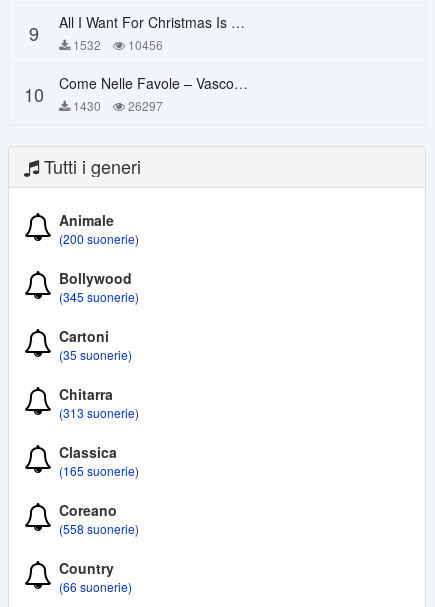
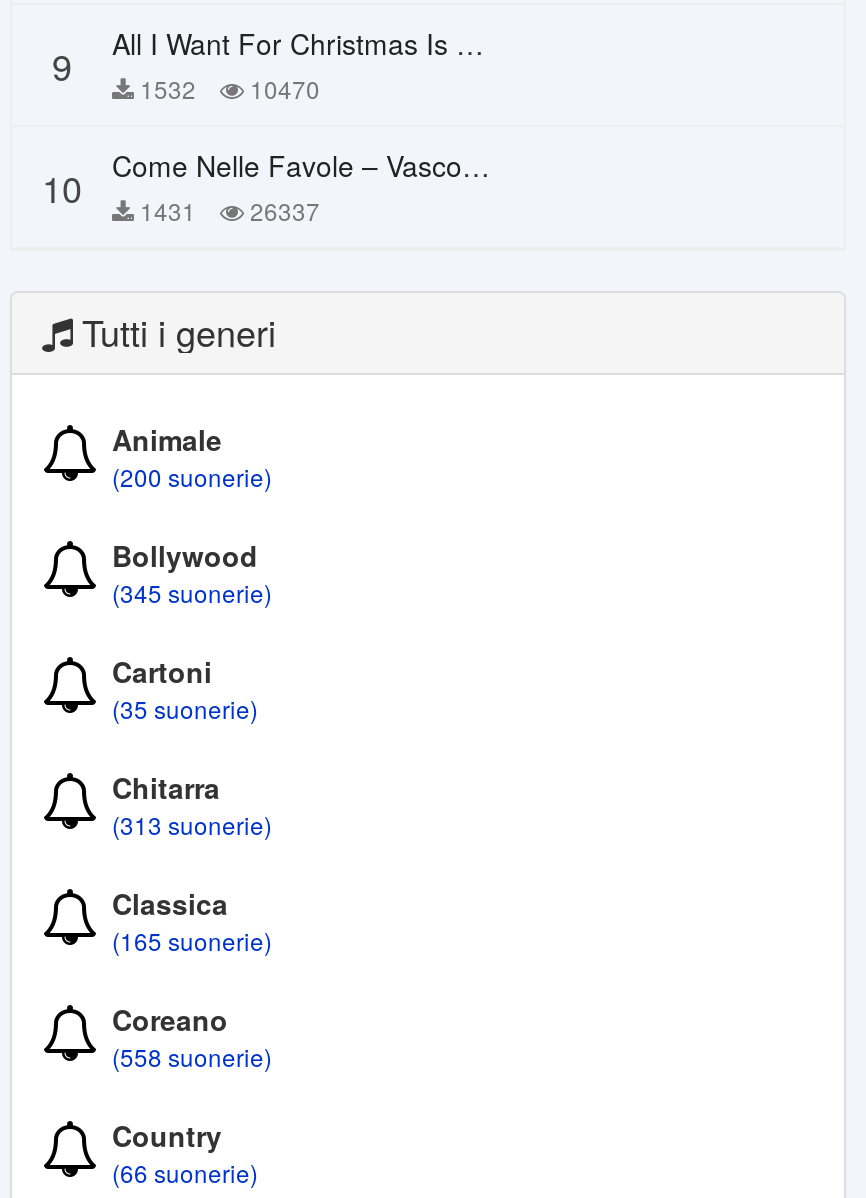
[29,20,163,53] 9 1532 10456 -> [52,39,320,105] 9 1532 10470
[70,97,113,114] 1430 -> [134,193,220,227] 1431
[125,97,163,114] 26297 -> [244,193,320,227] 26337

